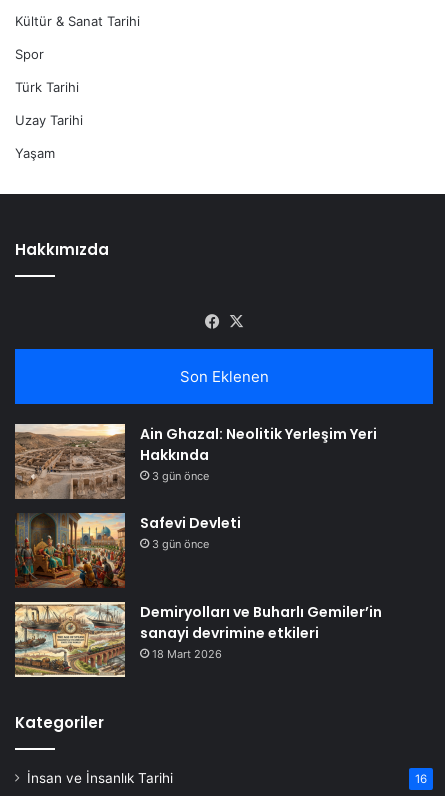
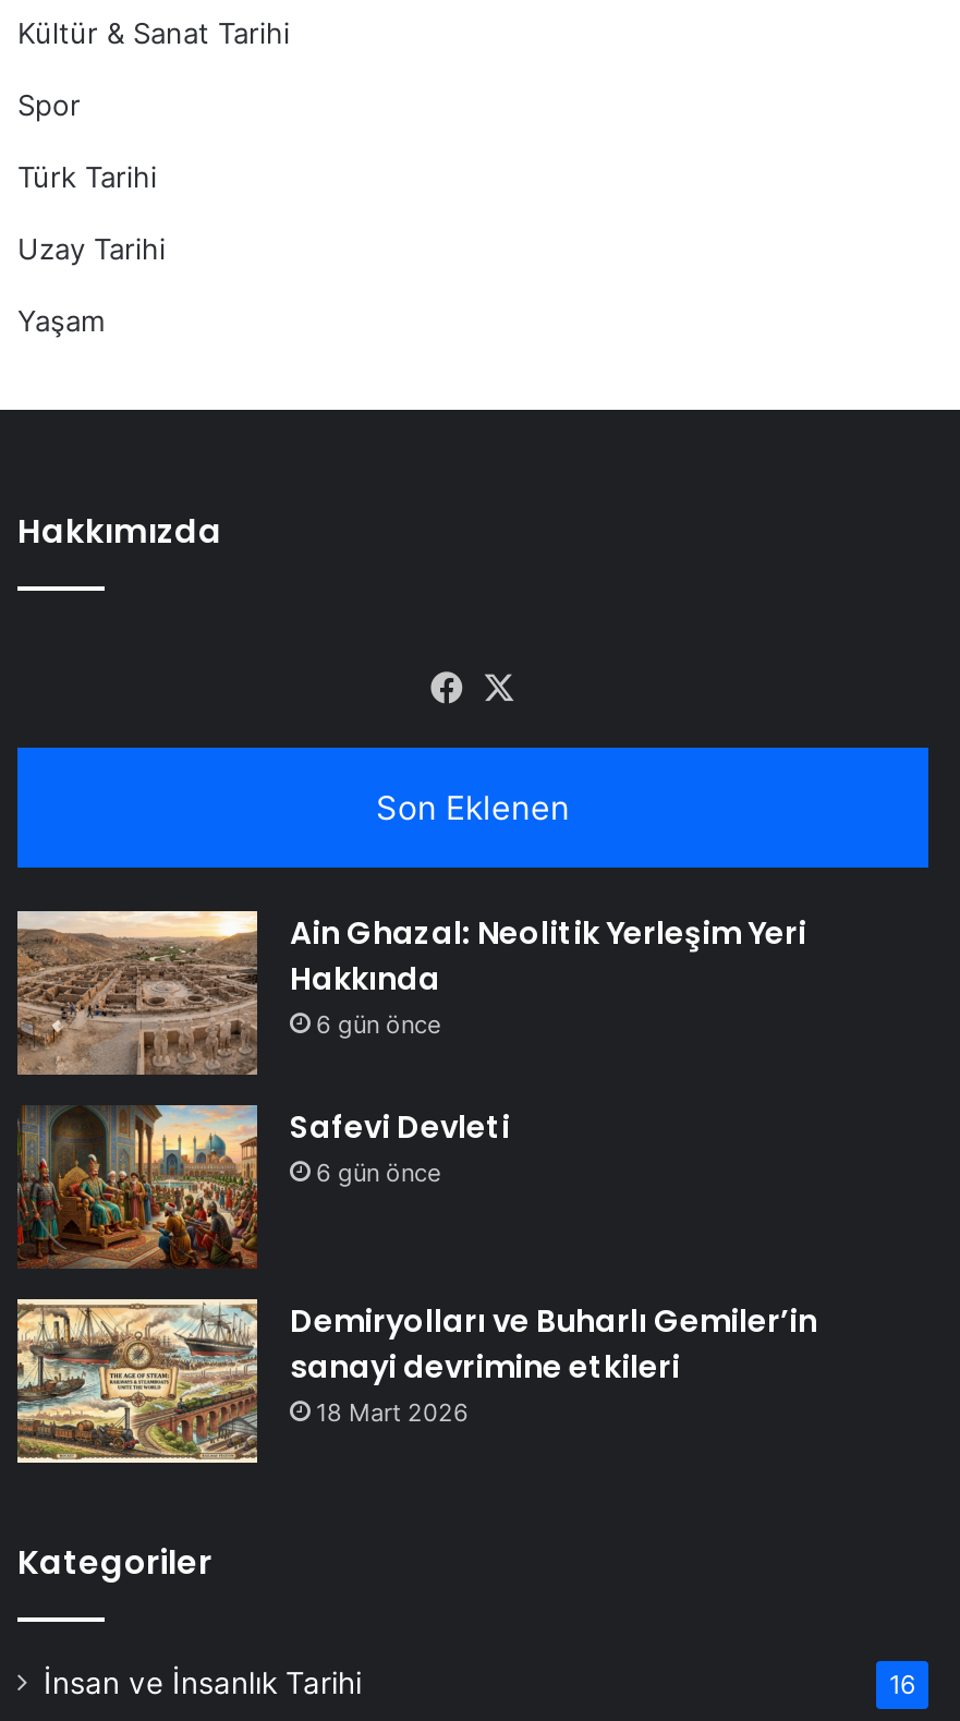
[152,469,209,483] 3 gün önce -> [316,1010,440,1041] 6 gün önce
[152,537,209,551] 3 gün önce -> [316,1158,440,1189] 6 gün önce

